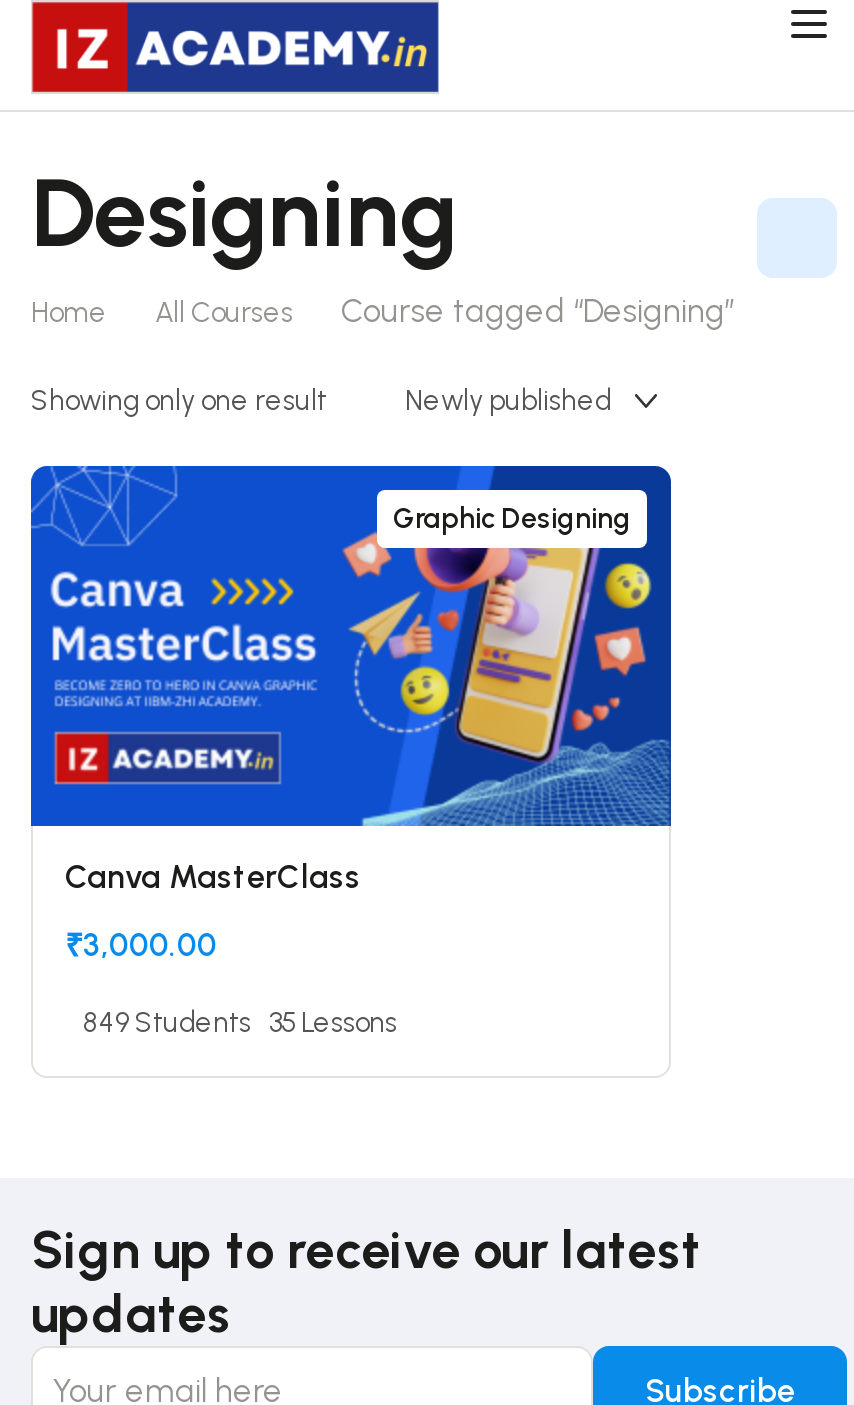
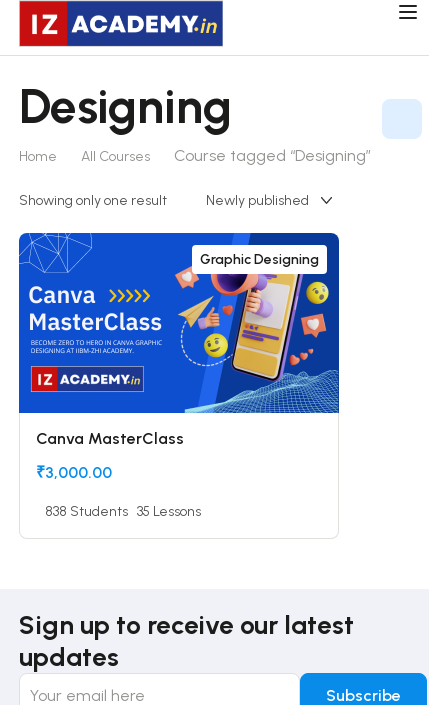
[83,1006,397,1040] 849 Students 35 Lessons -> [45,503,201,520] 838 Students 35 Lessons

